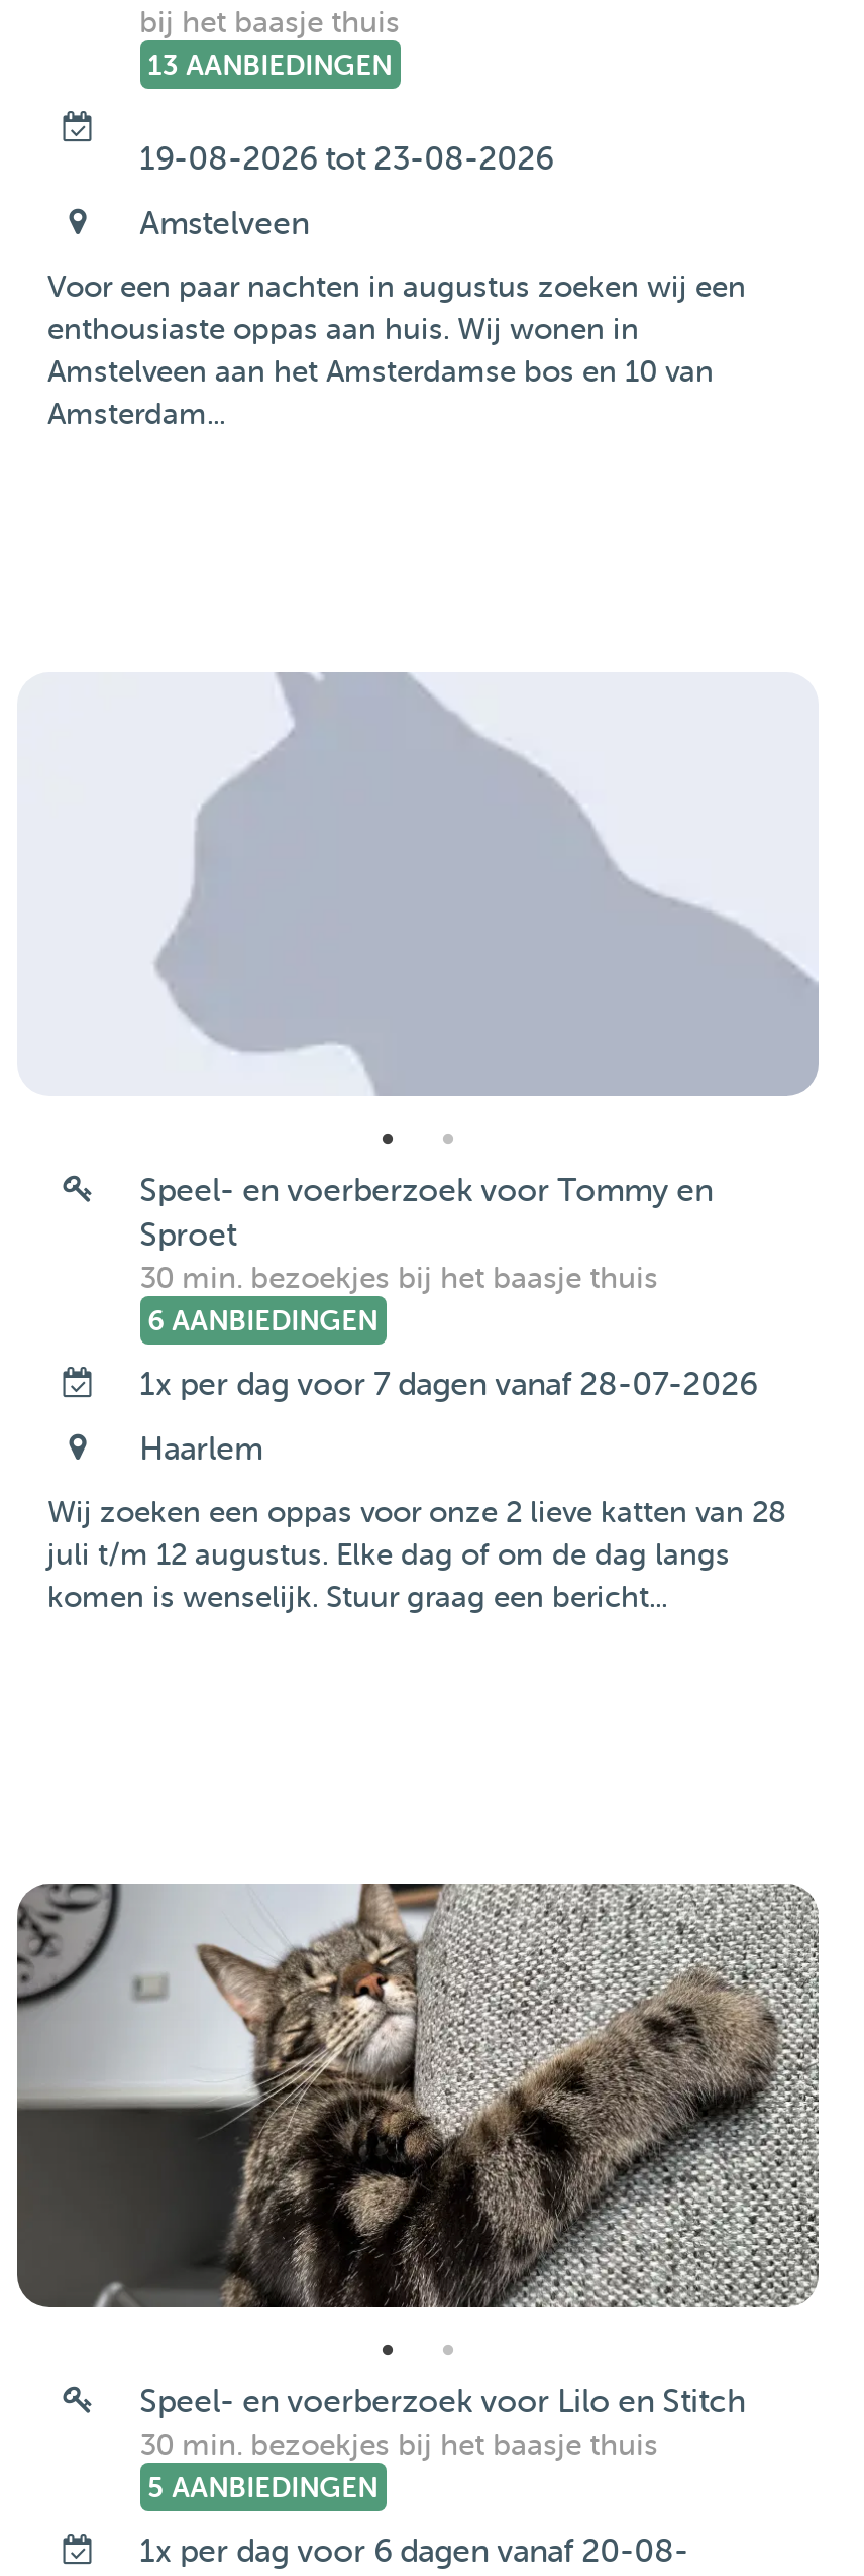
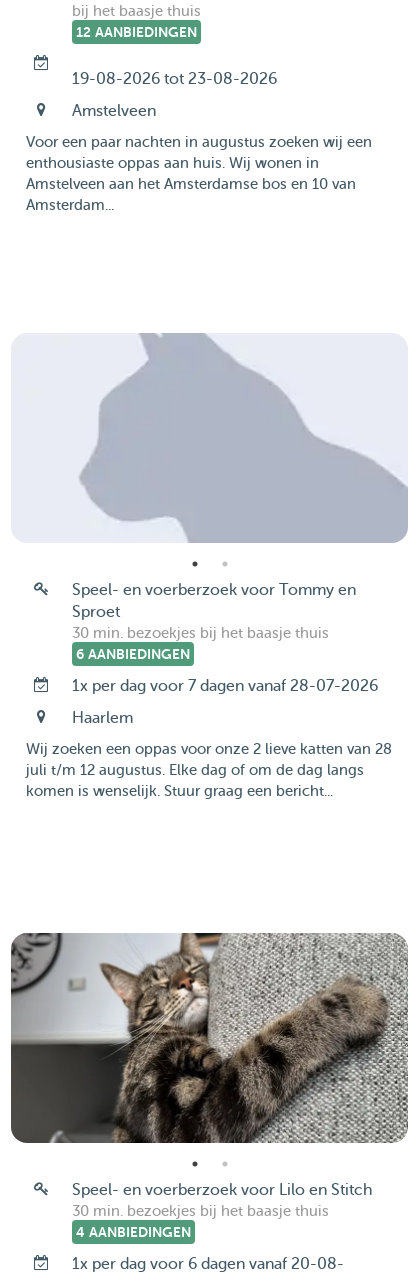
[148,48,392,81] 13 AANBIEDINGEN -> [76,24,197,40] 12 AANBIEDINGEN
[148,2471,378,2503] 5 AANBIEDINGEN -> [76,1224,191,1240] 4 AANBIEDINGEN

